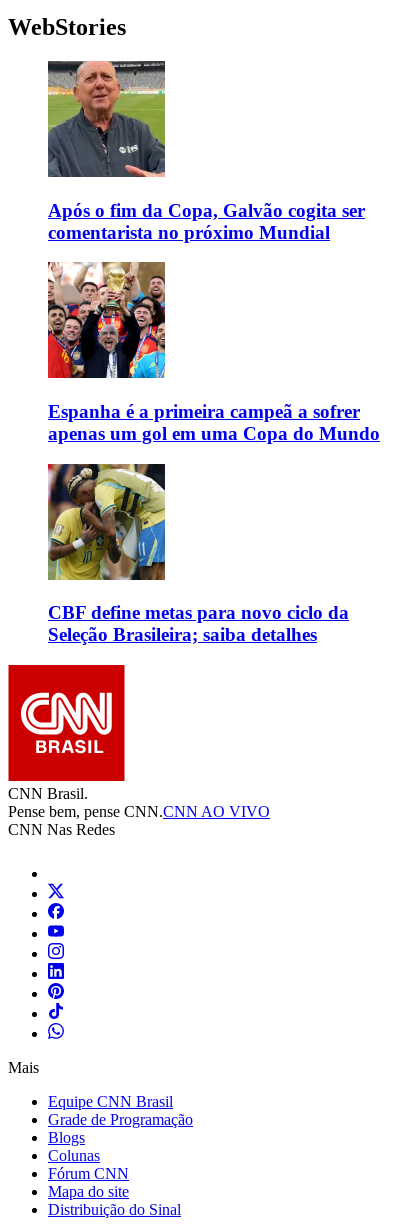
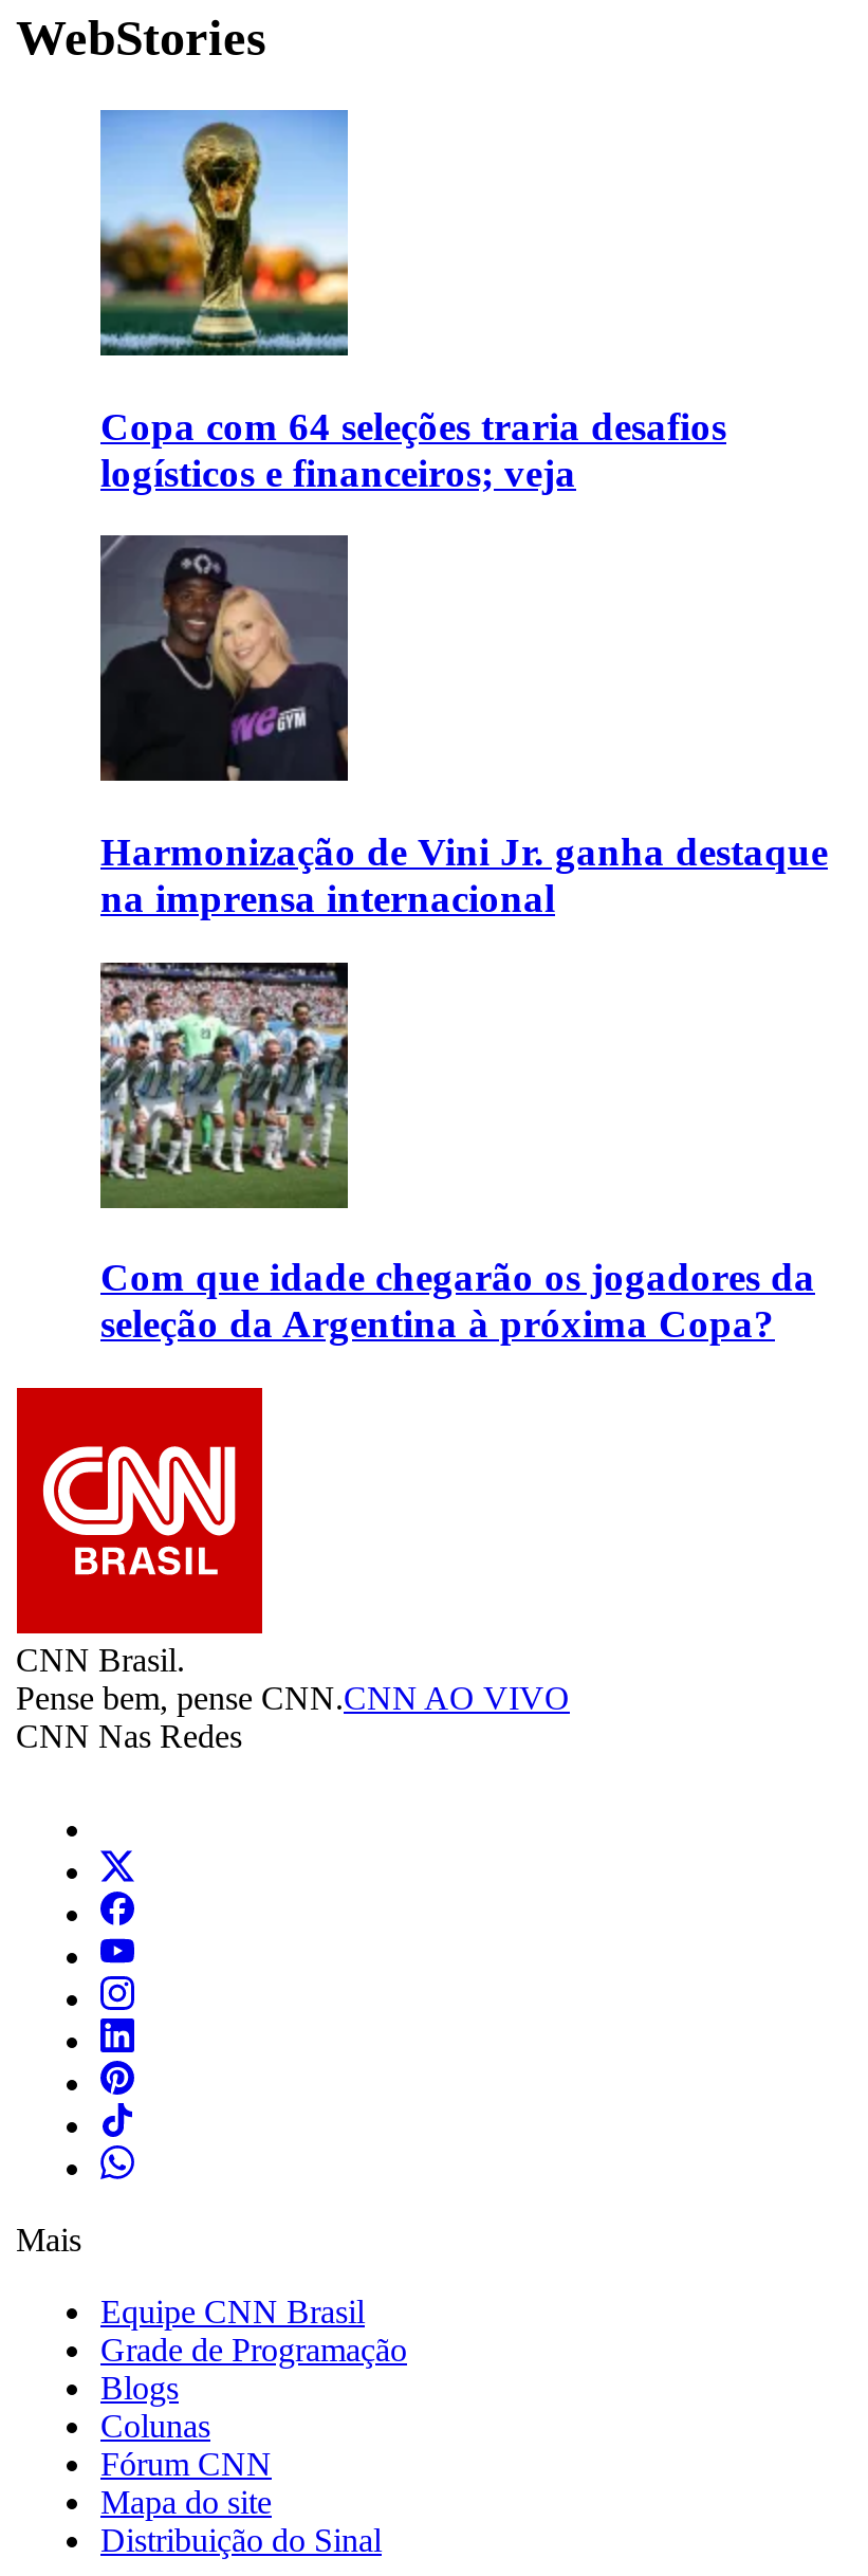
[47,60,365,242] [image] | Após o fim da Copa, Galvão cogita ser | comentarista no próximo Mundial -> [98,108,726,494] [image] | Copa com 64 seleções traria desafios | logísticos e financeiros; veja
[47,262,380,444] [image] | Espanha é a primeira campeã a sofrer | apenas um gol em uma Copa do Mundo -> [98,533,828,920] [image] | Harmonização de Vini Jr. ganha destaque | na imprensa internacional
[47,463,349,645] [image] | CBF define metas para novo ciclo da | Seleção Brasileira; saiba detalhes -> [98,961,815,1347] [image] | Com que idade chegarão os jogadores da | seleção da Argentina à próxima Copa?

